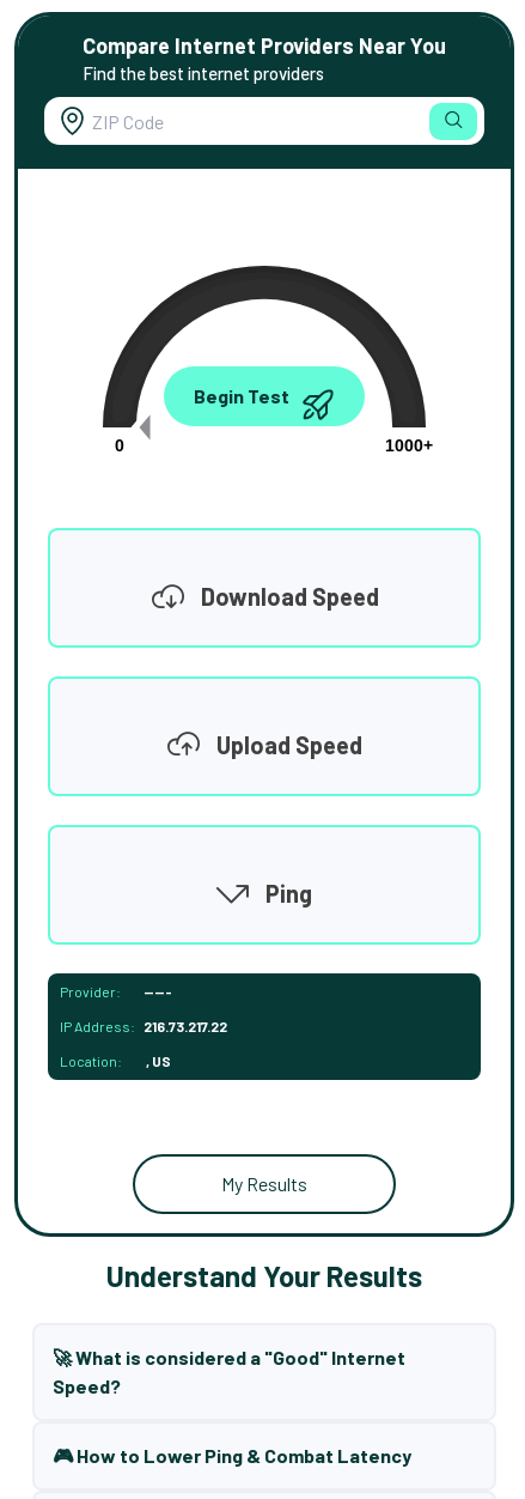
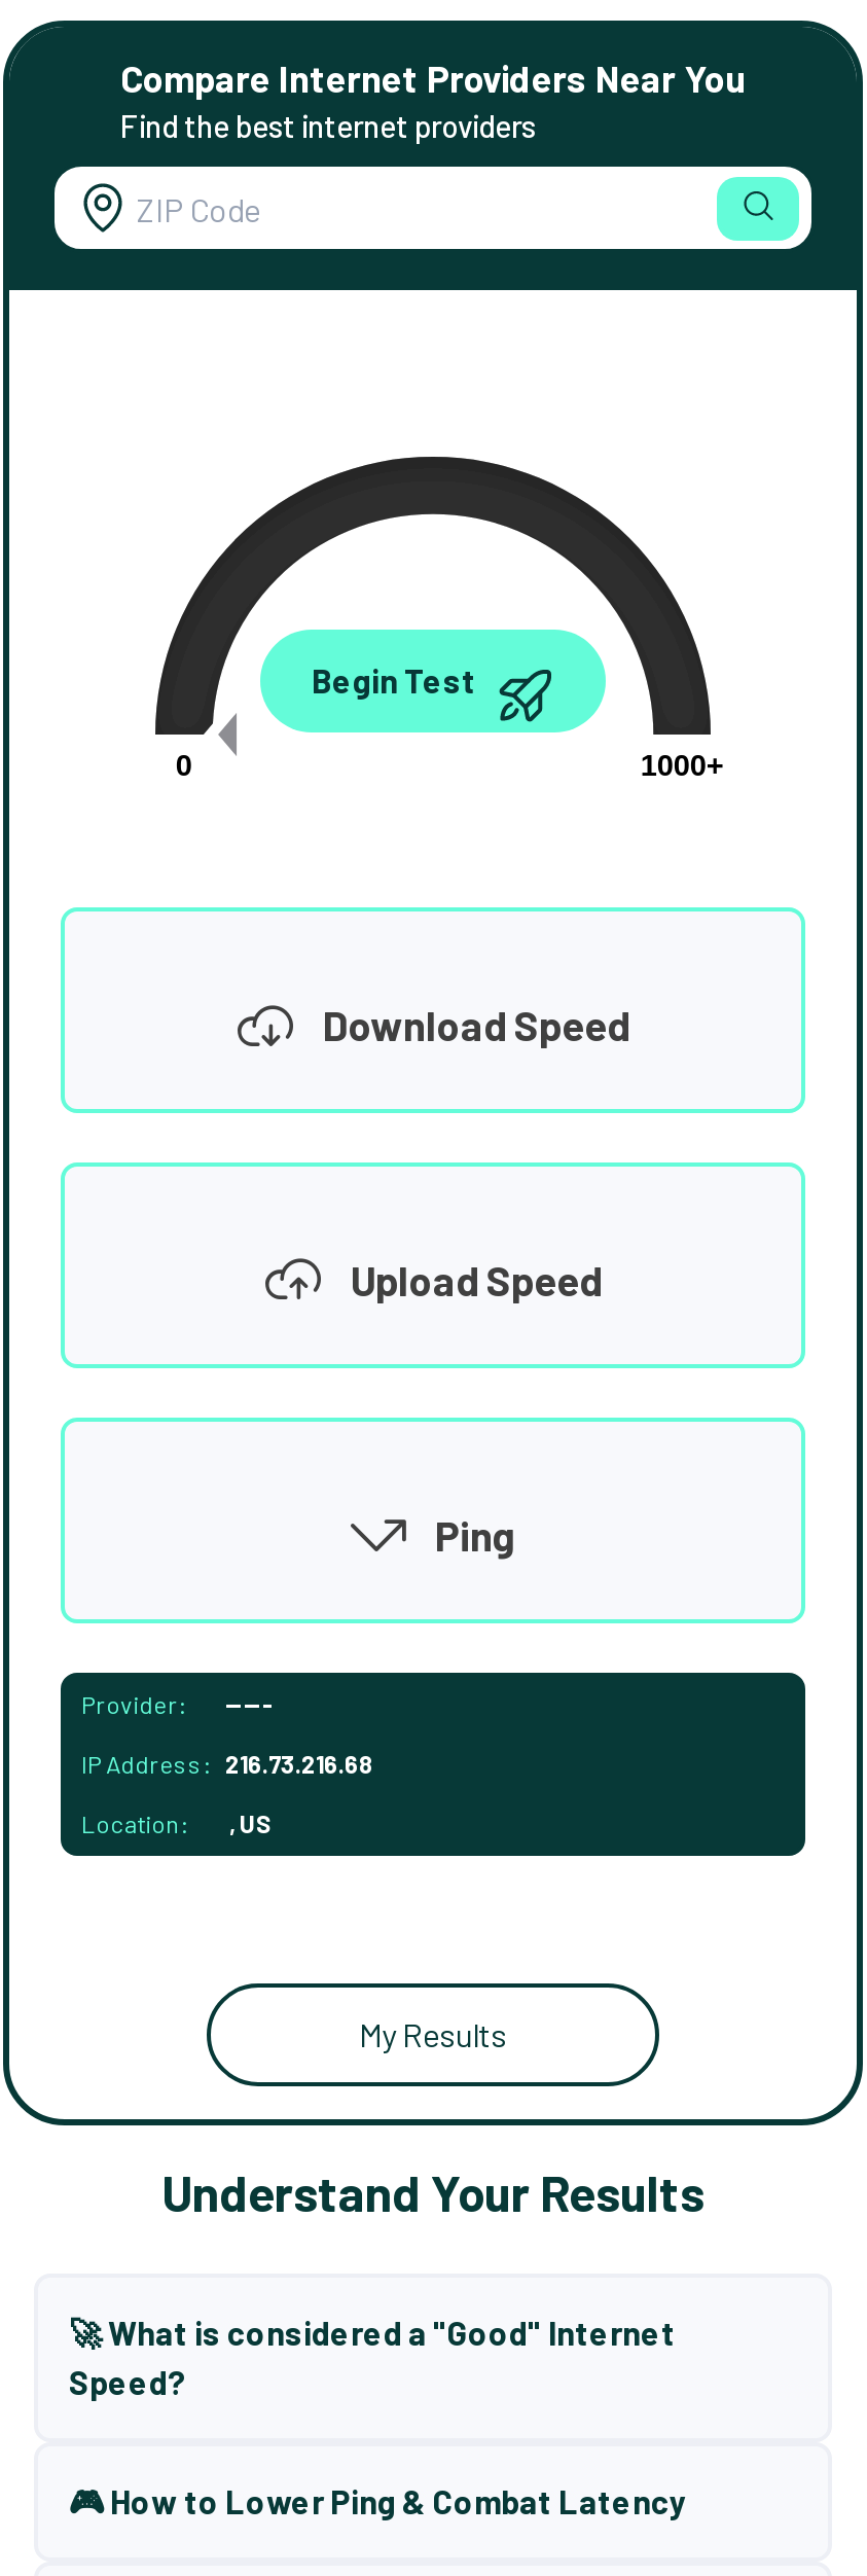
[60,1018,227,1034] IP Address: 216.73.217.22 -> [81,1749,373,1778] IP Address: 216.73.216.68

